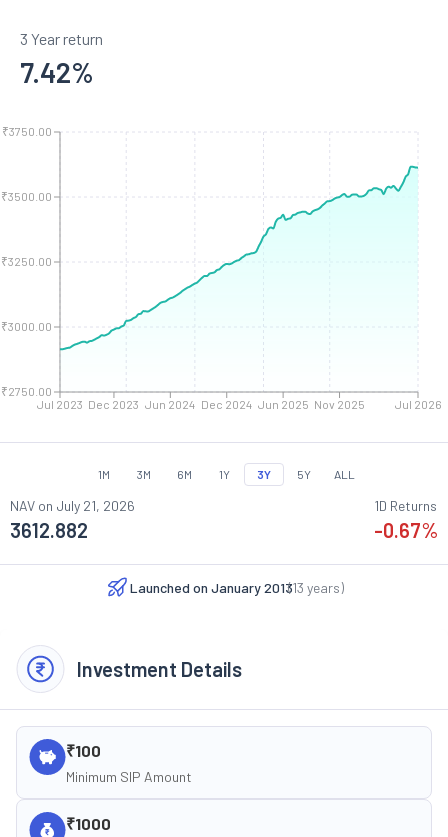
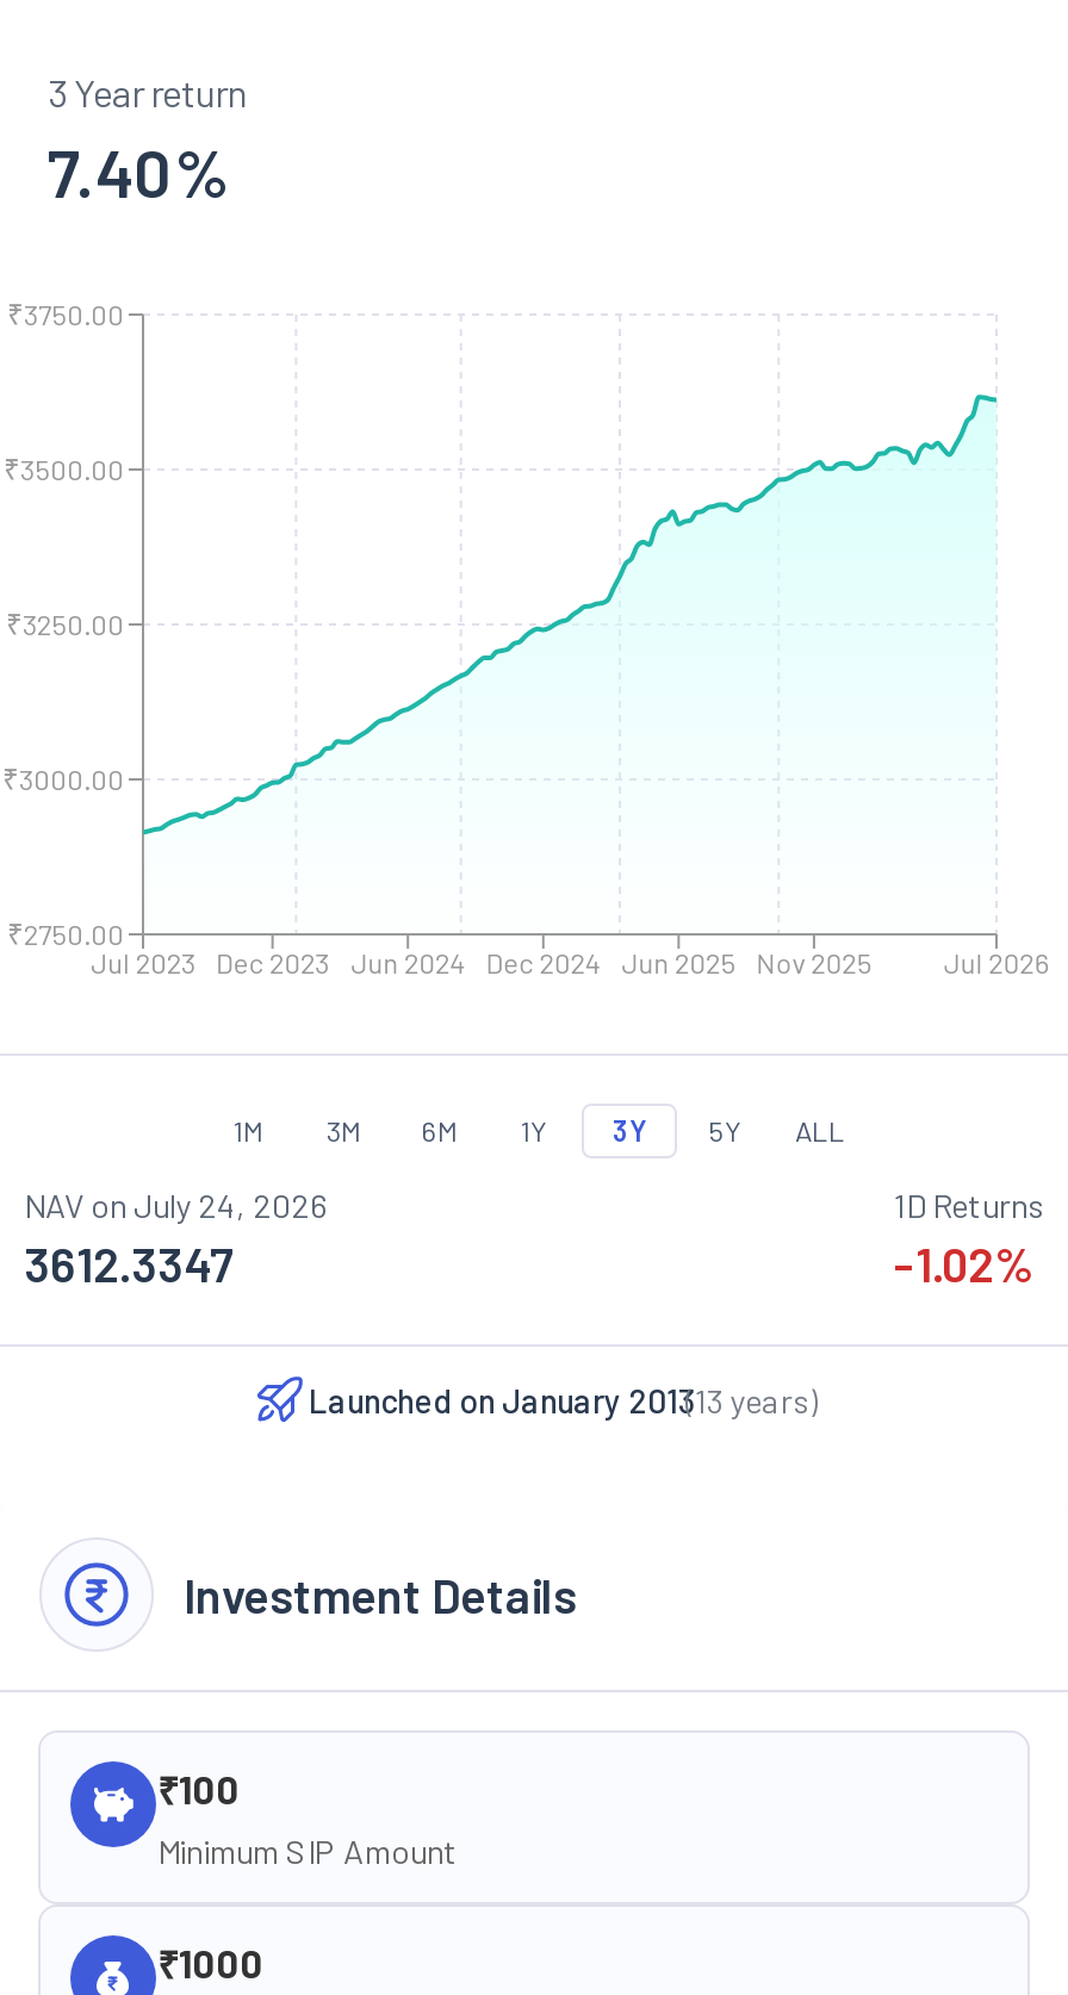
[20,55,94,89] 7.42% -> [48,131,229,212] 7.40%
[10,497,135,514] NAV on July 21, 2026 -> [24,1185,329,1225] NAV on July 24, 2026
[10,518,88,542] 3612.882 -> [24,1235,236,1292] 3612.3347
[374,518,438,542] -0.67% -> [894,1235,1035,1292] -1.02%

